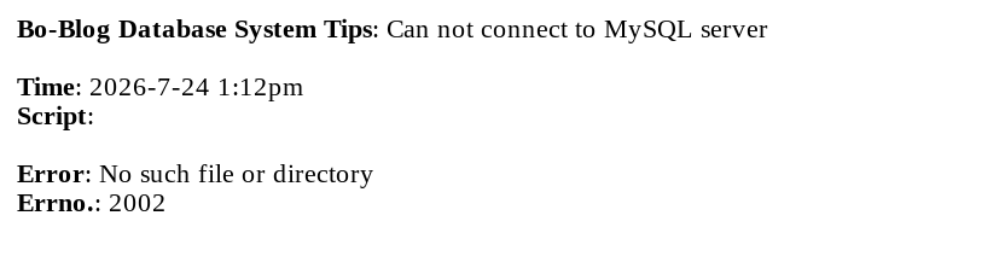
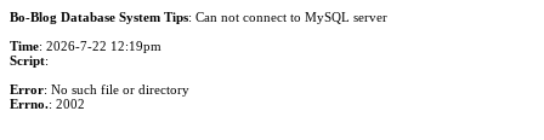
[17,71,304,100] Time: 2026-7-24 1:12pm -> [10,39,161,53] Time: 2026-7-22 12:19pm

